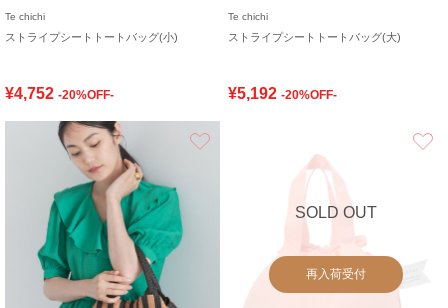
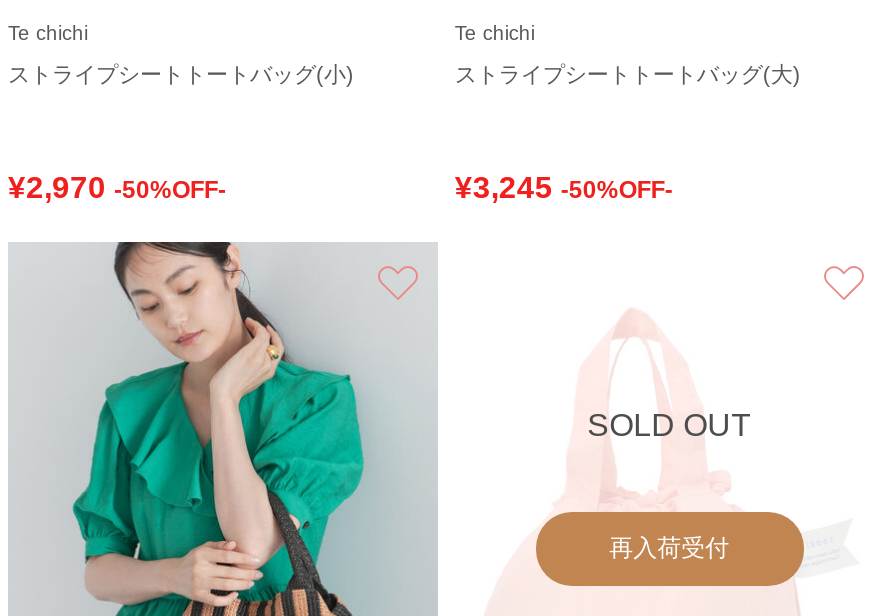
[5,85,114,102] ¥4,752 -20%OFF- -> [8,170,226,204] ¥2,970 -50%OFF-
[228,85,337,102] ¥5,192 -20%OFF- -> [455,170,673,204] ¥3,245 -50%OFF-

